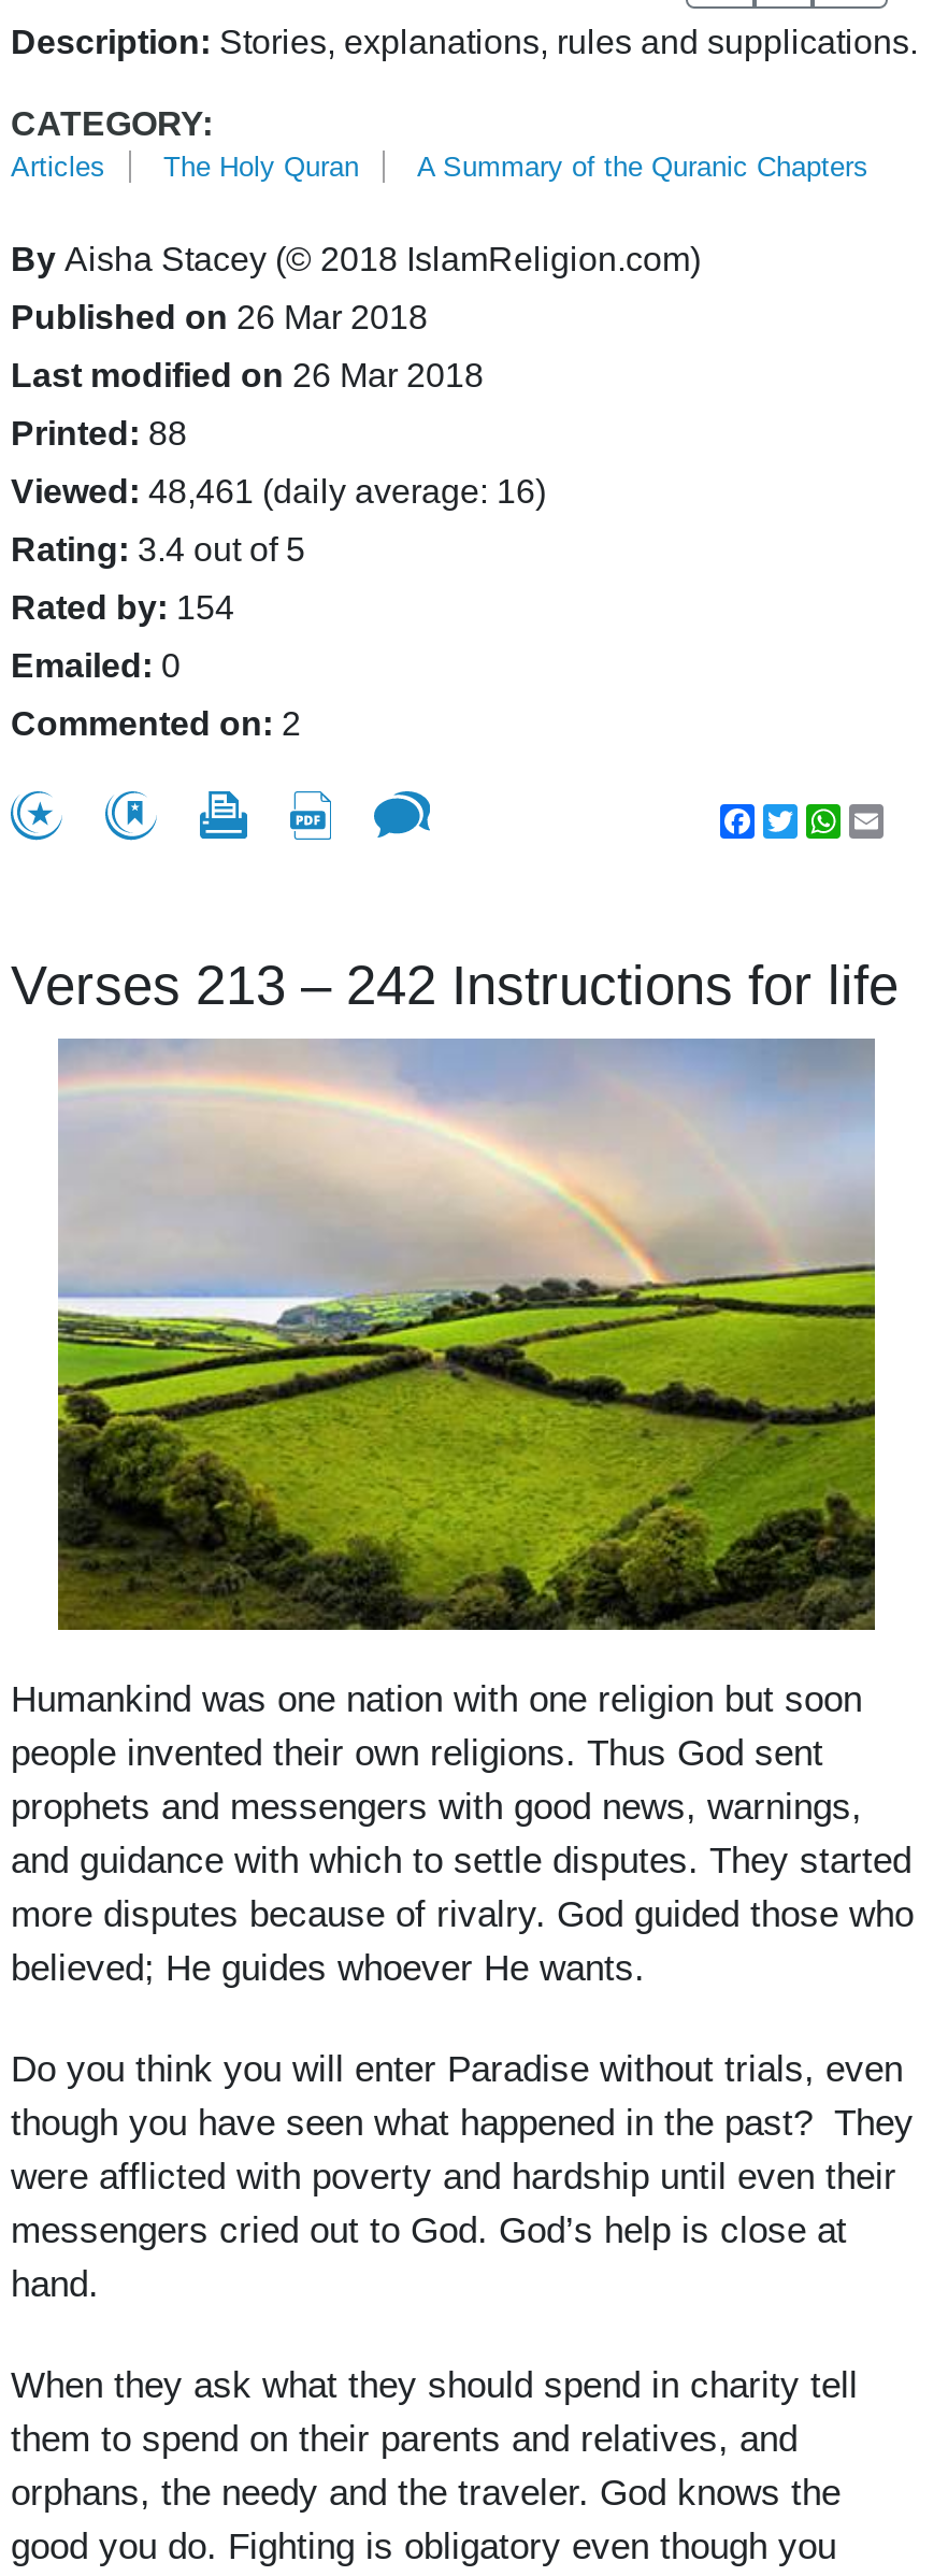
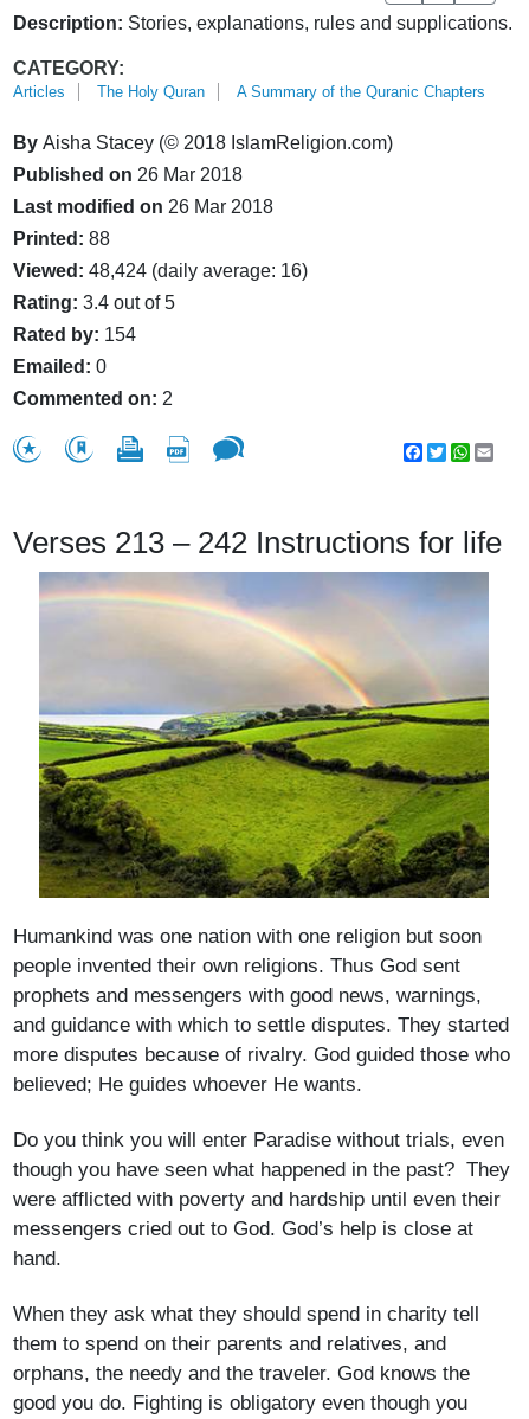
[11,473,546,510] Viewed: 48,461 (daily average: 16) -> [13,261,308,281] Viewed: 48,424 (daily average: 16)

